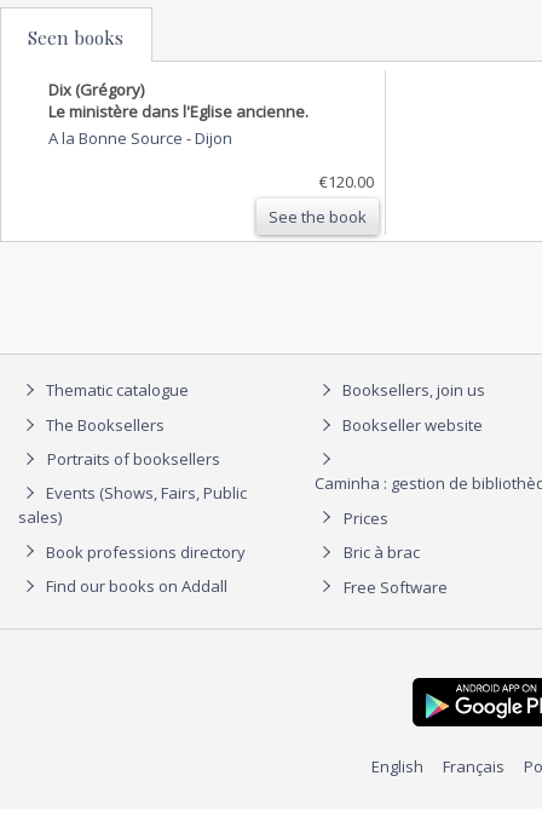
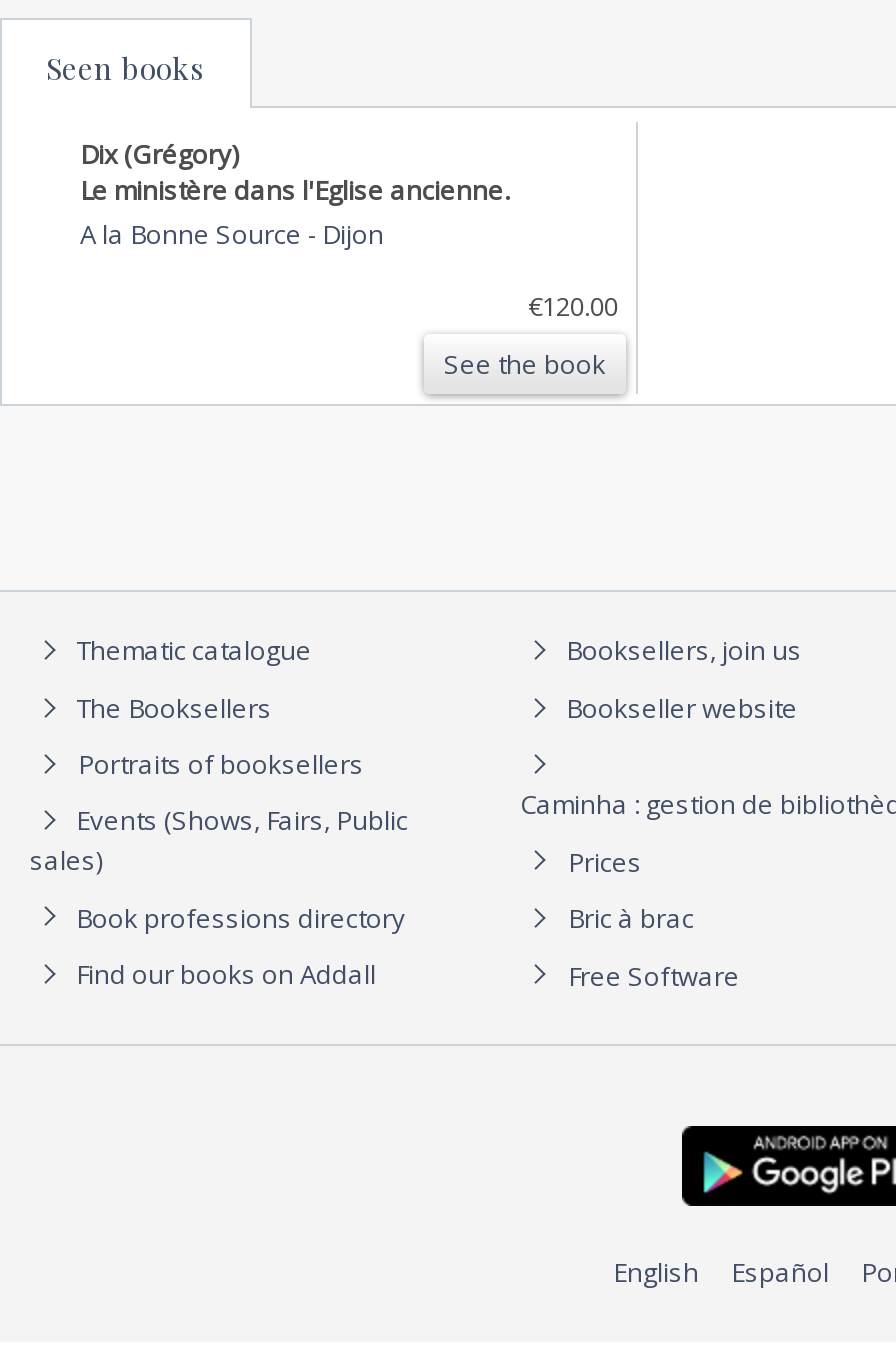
[442,755,504,777] Français -> [731,1253,829,1289] Español

